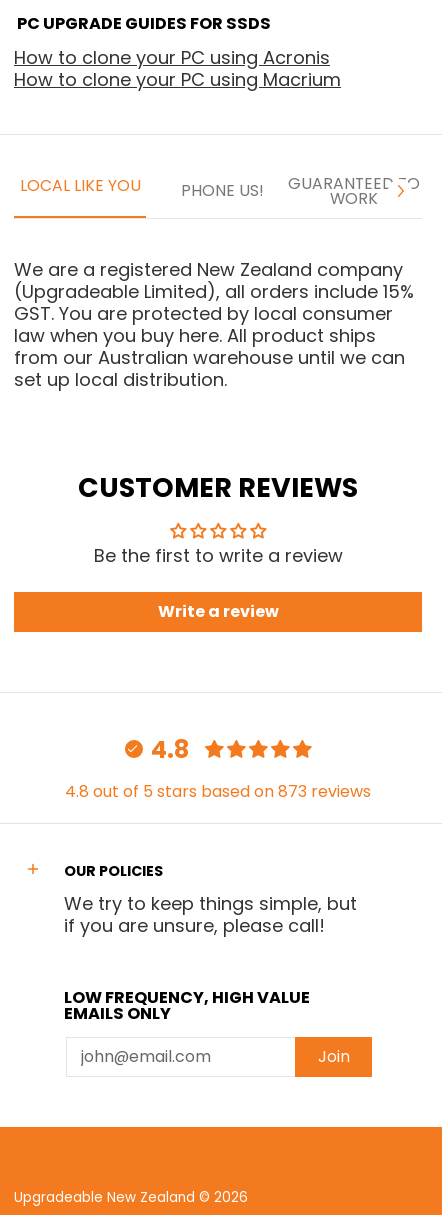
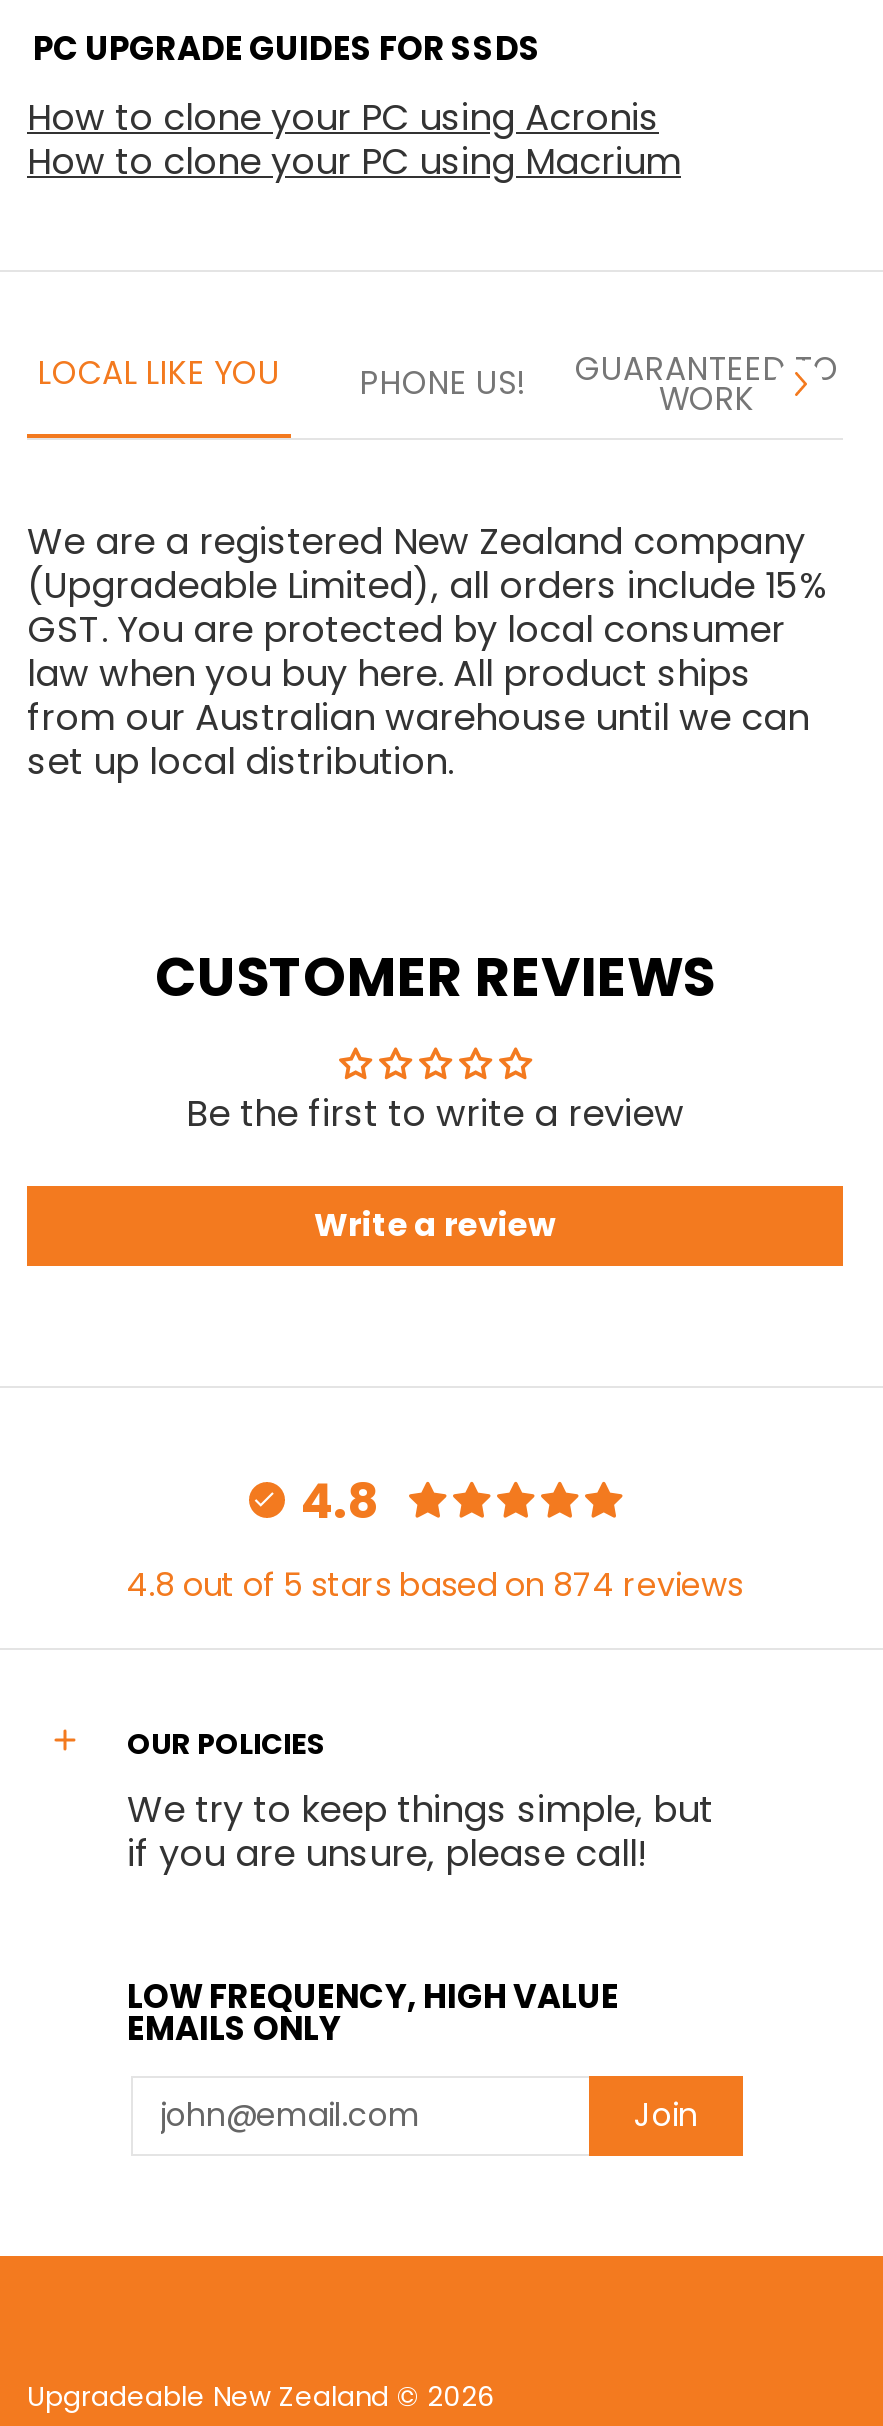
[65,780,371,803] 4.8 out of 5 stars based on 873 reviews -> [127,1562,743,1608] 4.8 out of 5 stars based on 874 reviews

